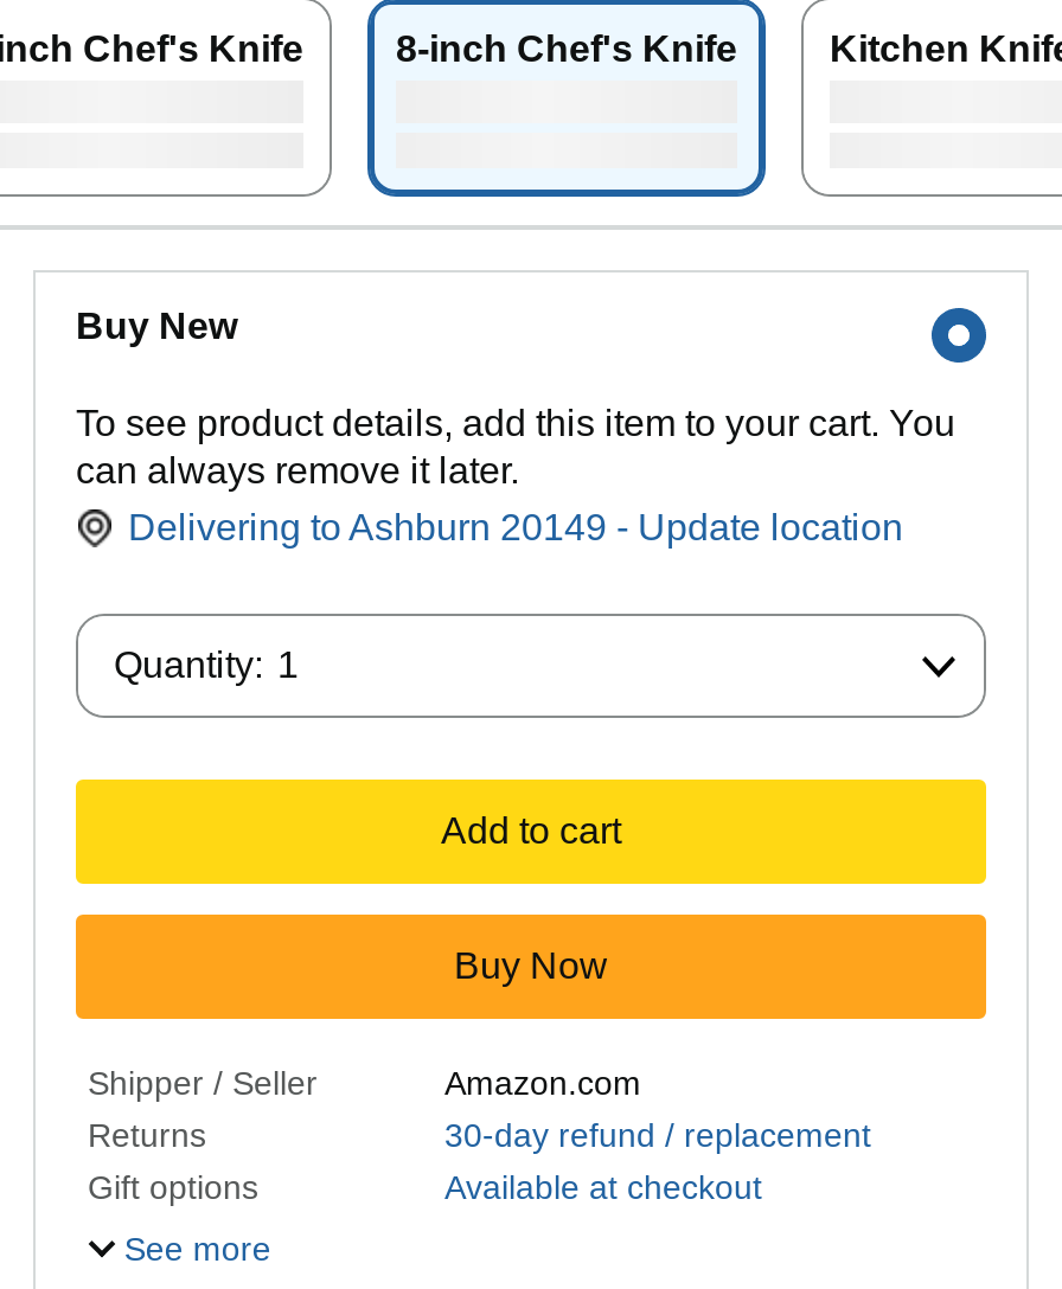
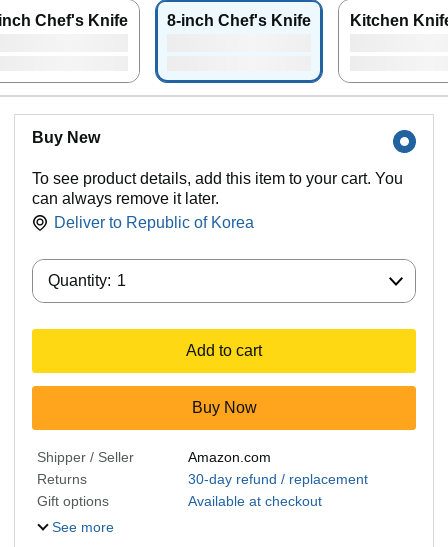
[128,507,903,548] Delivering to Ashburn 20149 - Update location -> [54,214,254,231] Deliver to Republic of Korea

